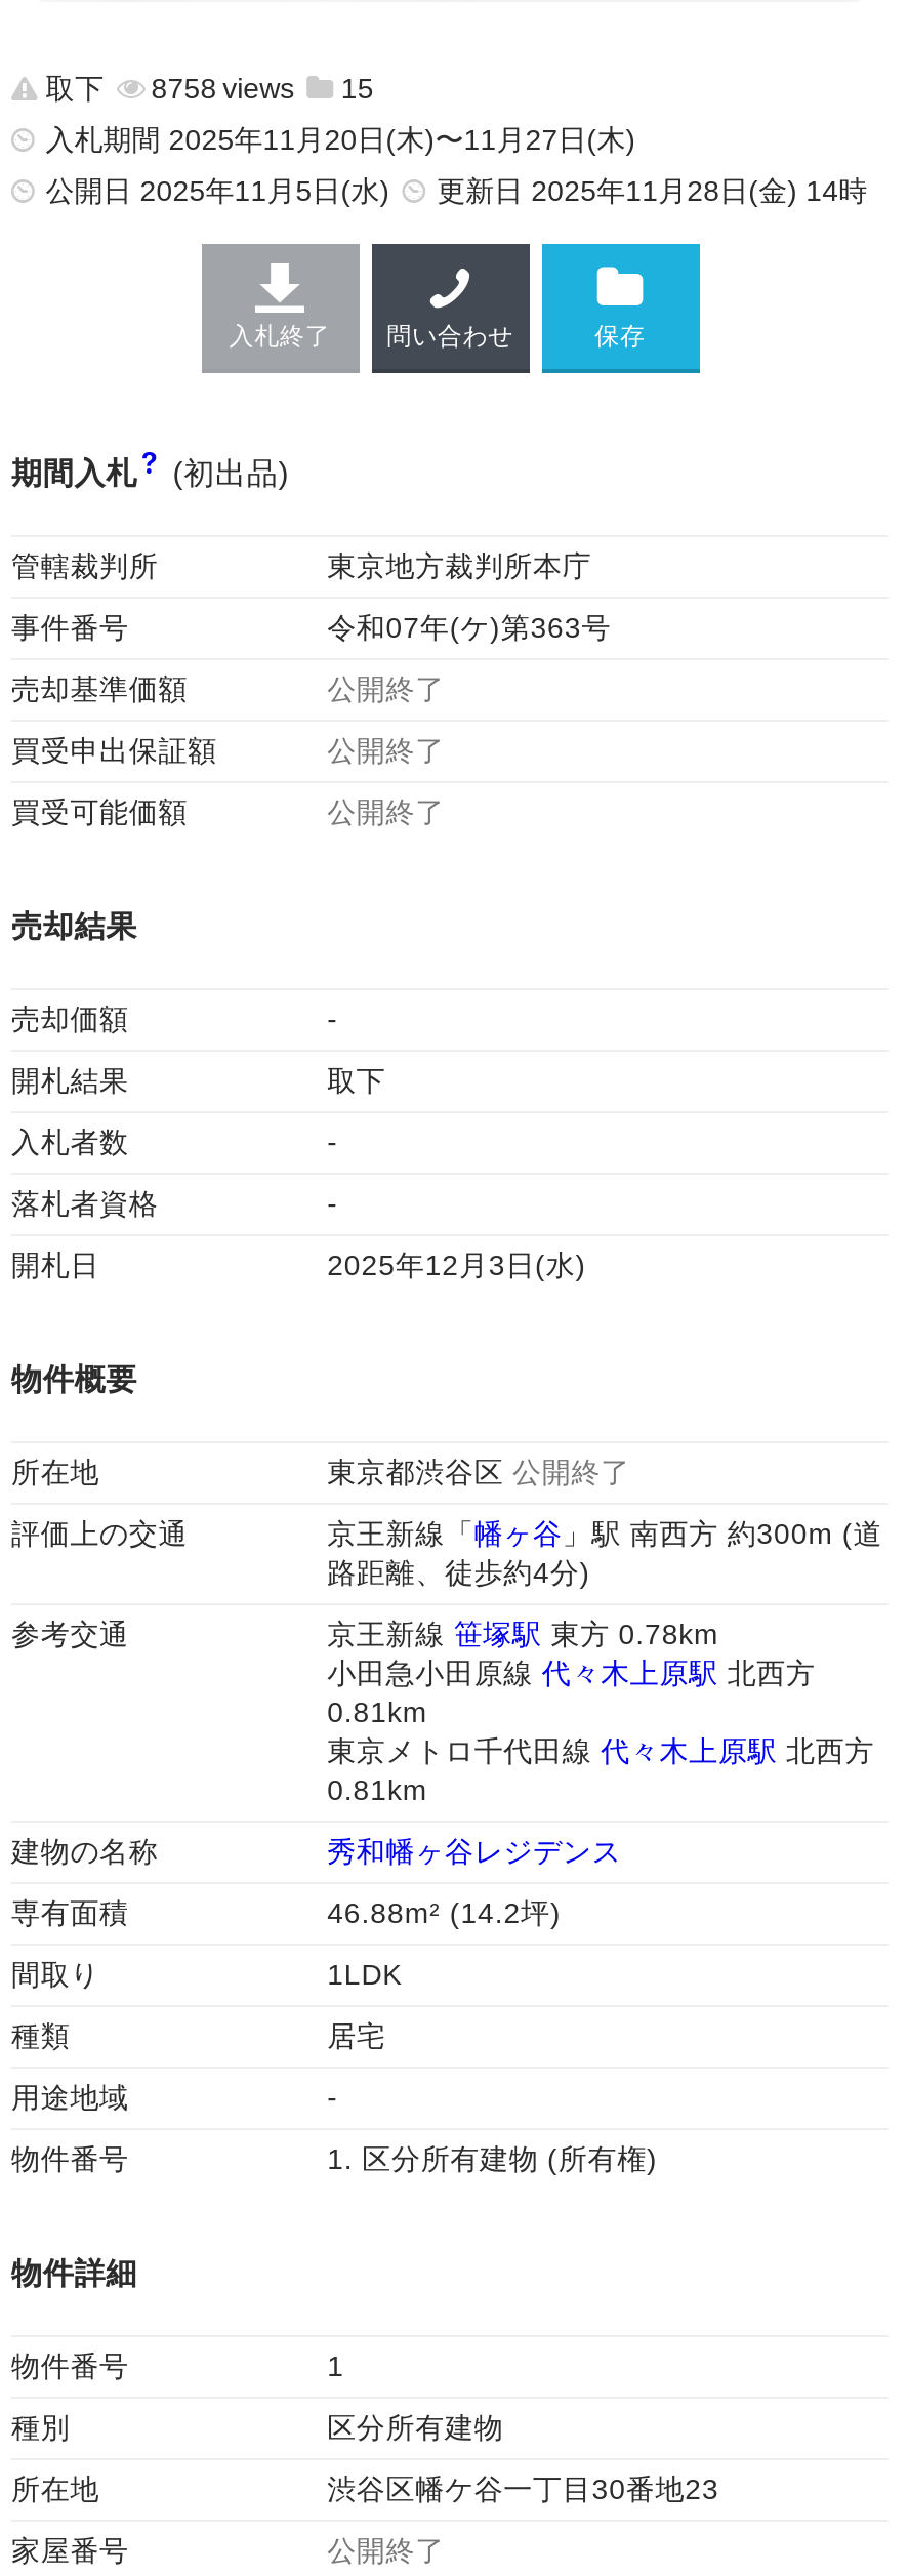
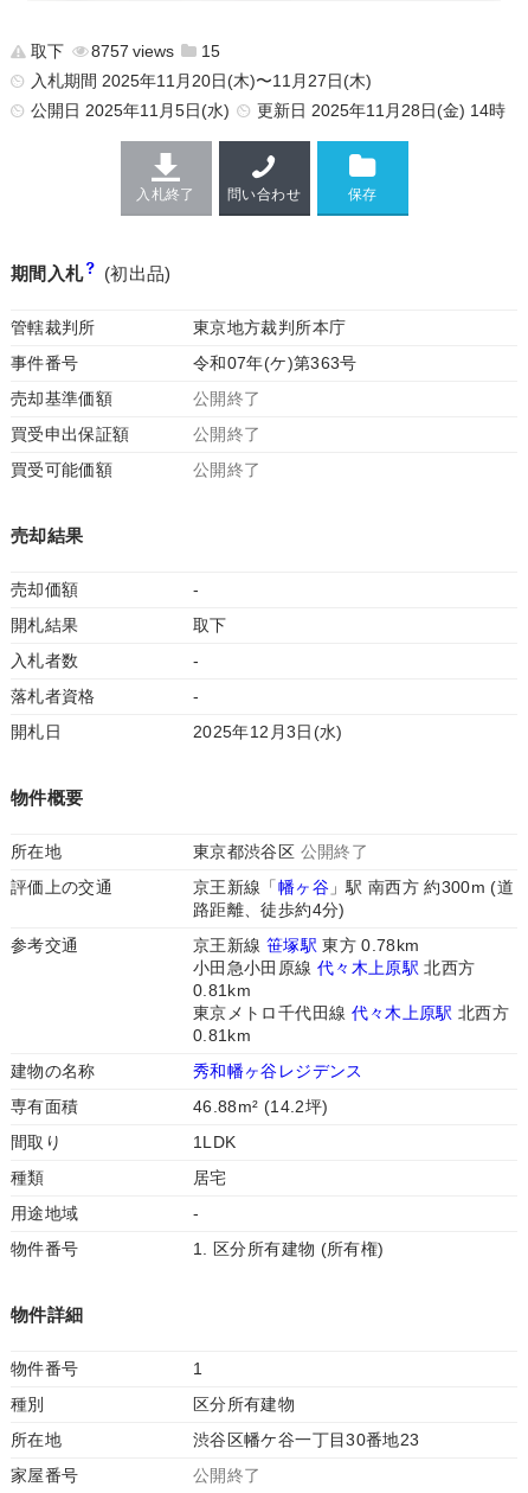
[46,72,217,105] 取下 8758 -> [31,42,129,60] 取下 8757

